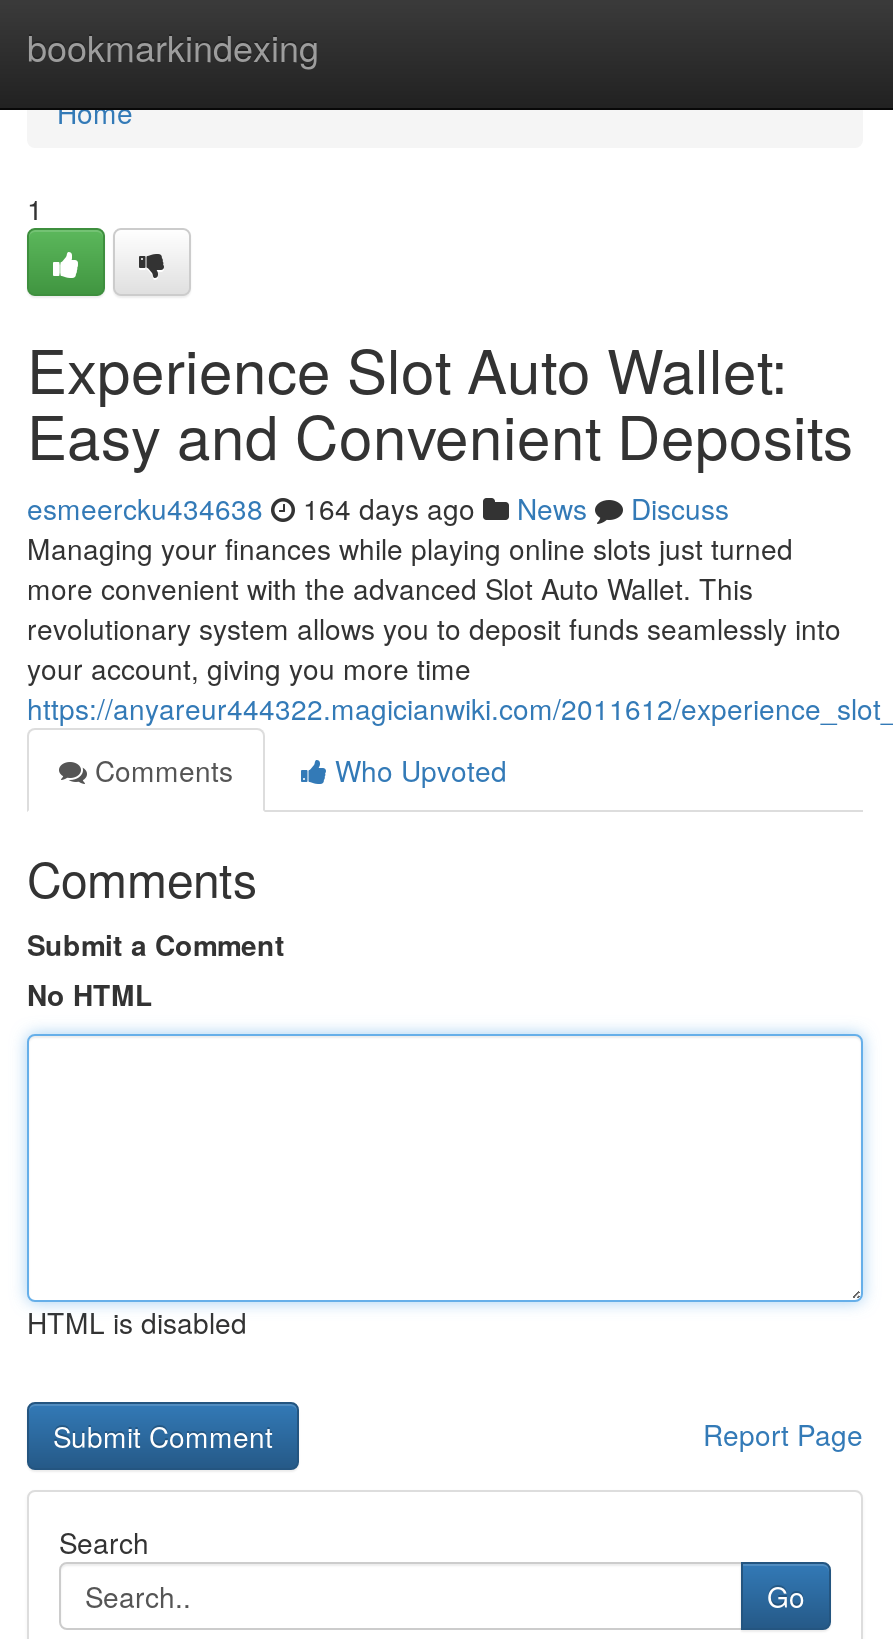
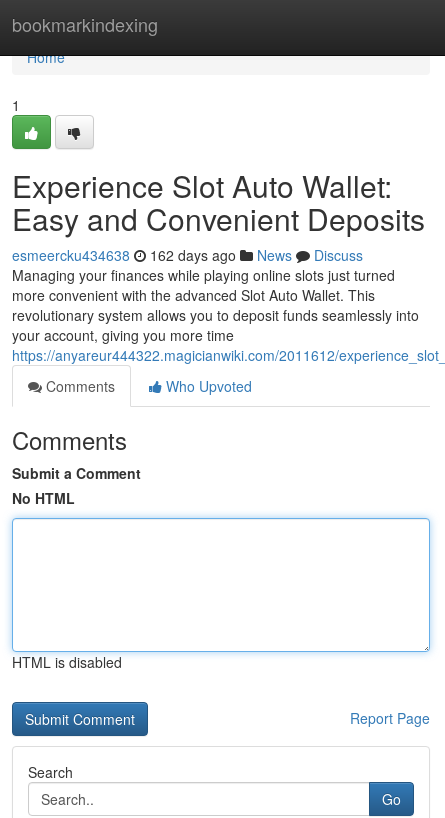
[27,488,729,528] esmeercku434638 164 days ago News Discuss -> [12,245,363,265] esmeercku434638 162 days ago News Discuss

